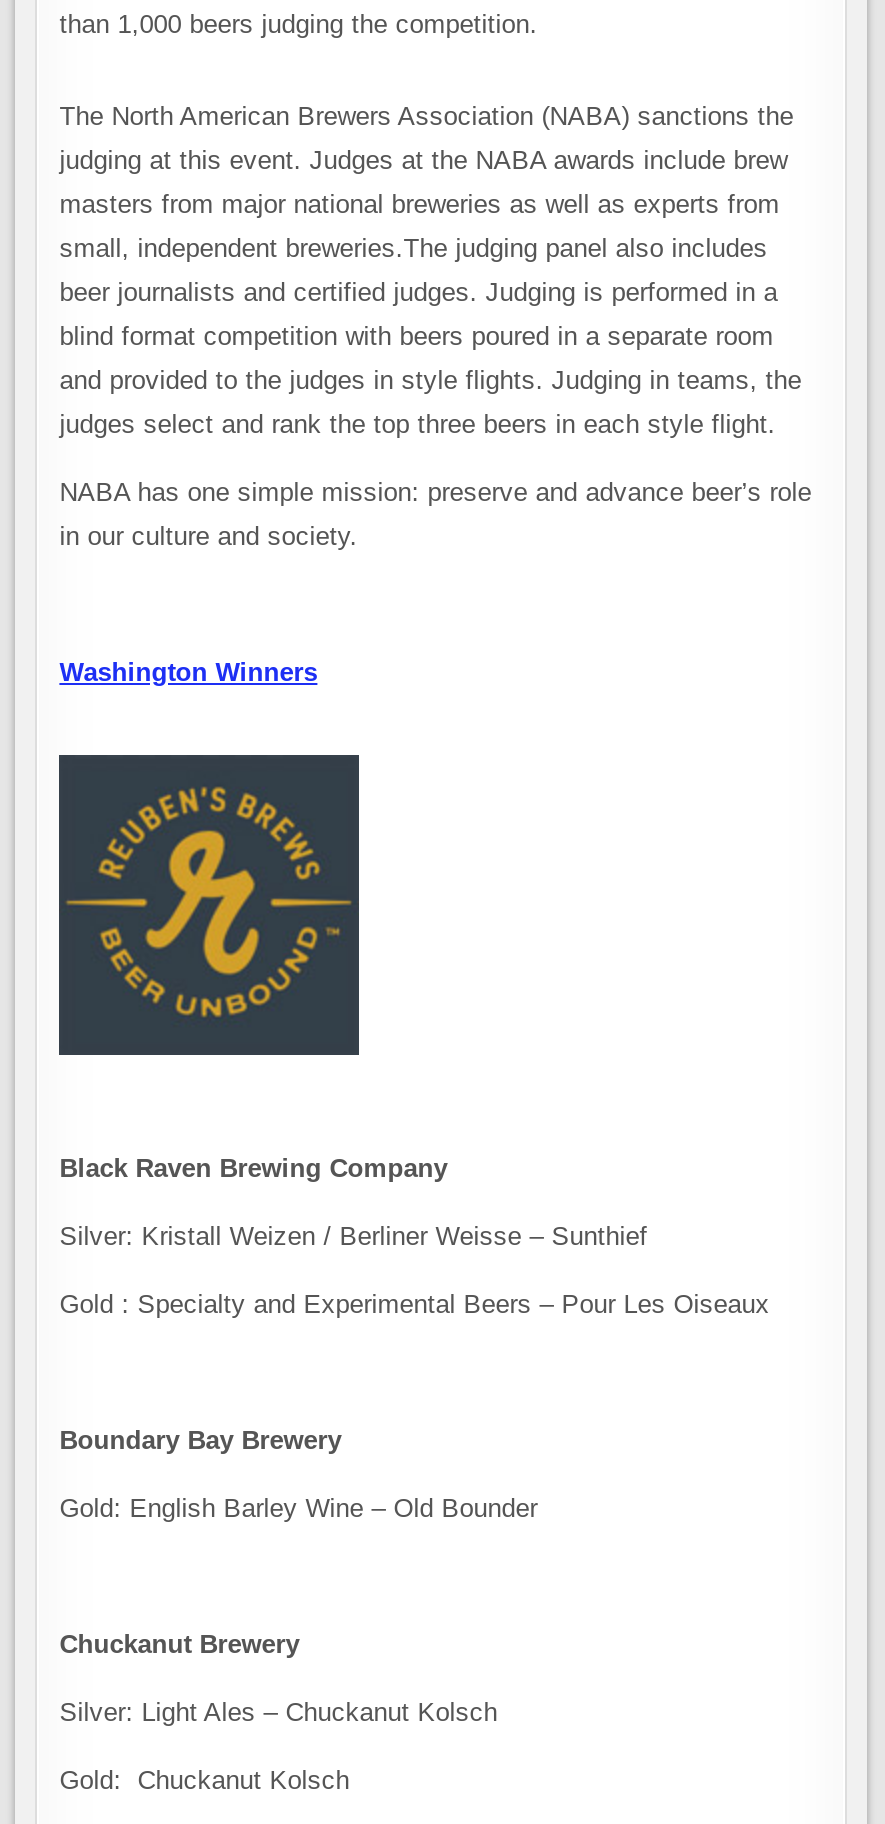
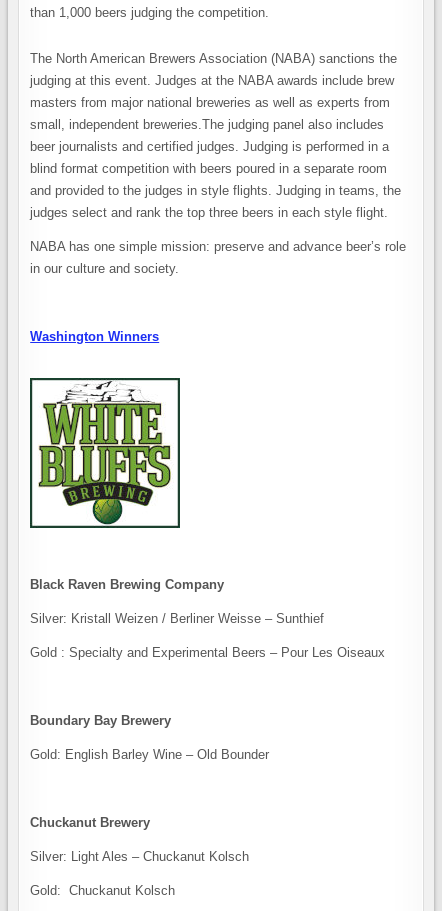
[61,754,357,1056] [image] -> [31,377,179,529] [image]

